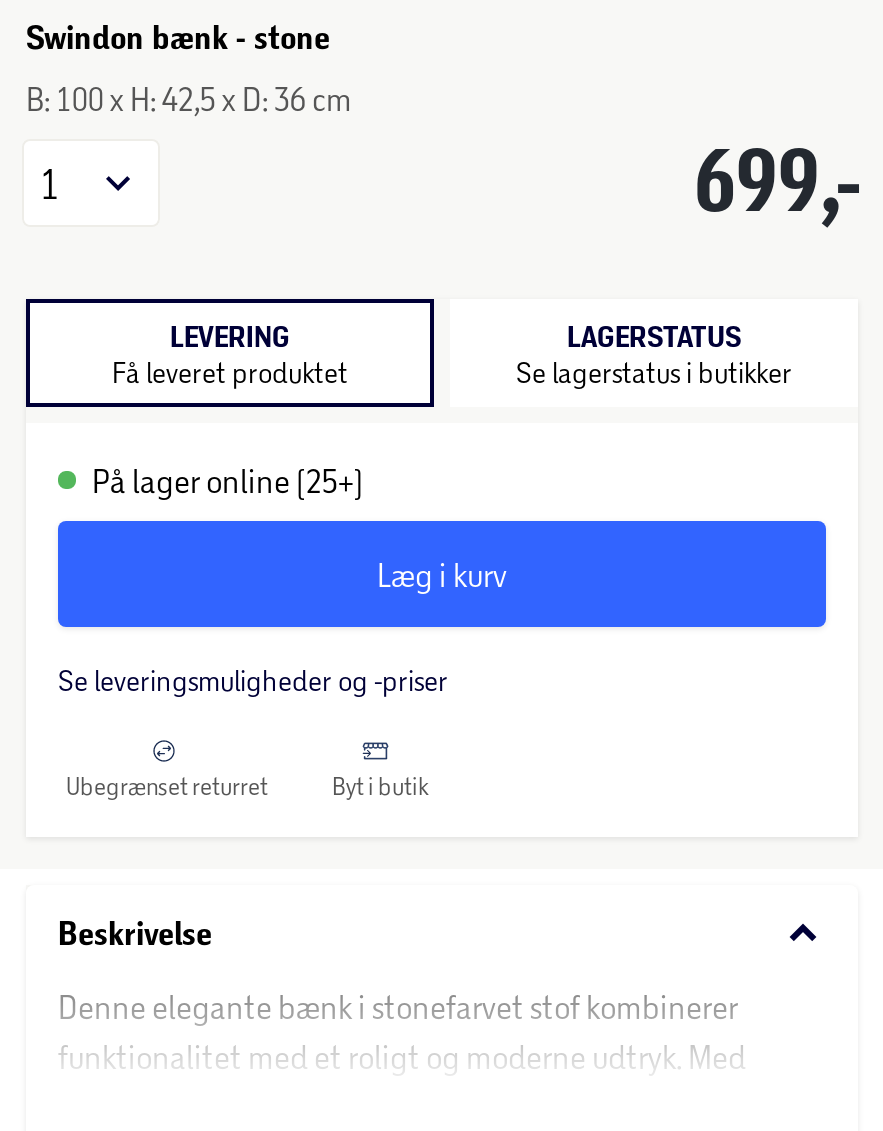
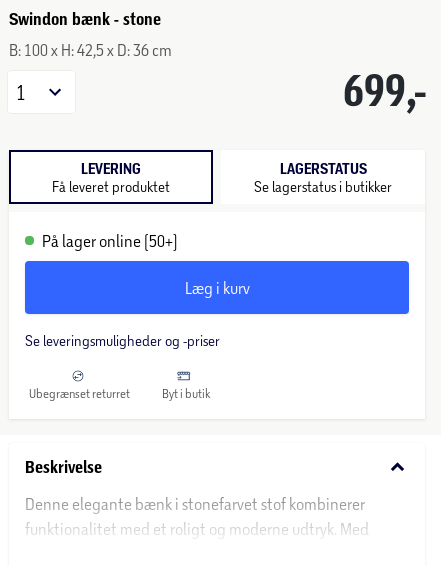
[92,461,364,499] På lager online (25+) -> [42,231,178,250] På lager online (50+)

